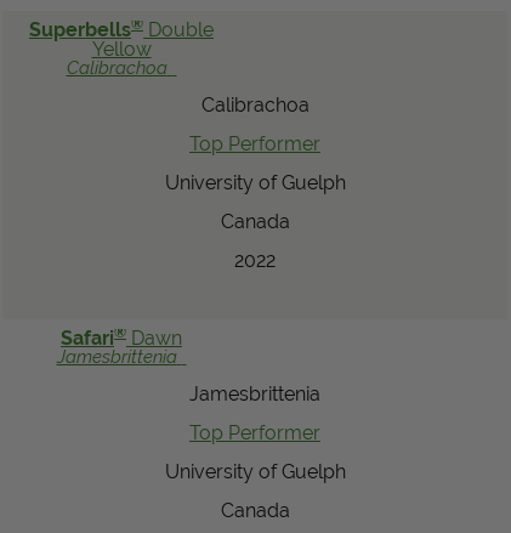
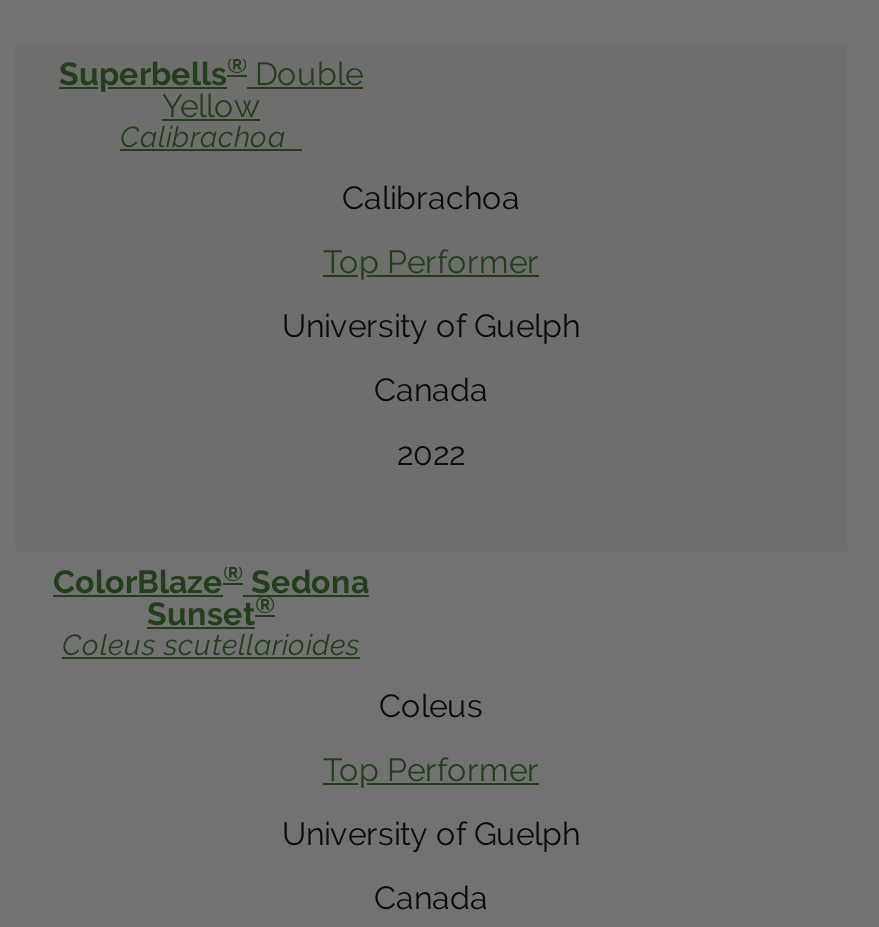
[56,325,182,367] Safari® Dawn | Jamesbrittenia -> [53,560,369,662] ColorBlaze® Sedona | Sunset® | Coleus scutellarioides
[189,383,320,406] Jamesbrittenia -> [379,688,483,726] Coleus

